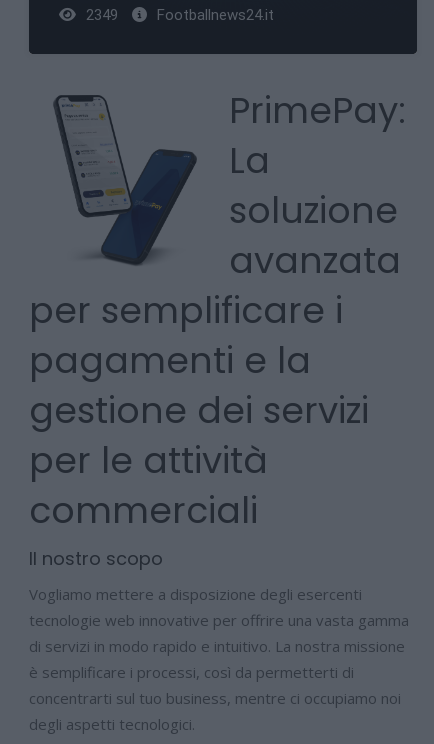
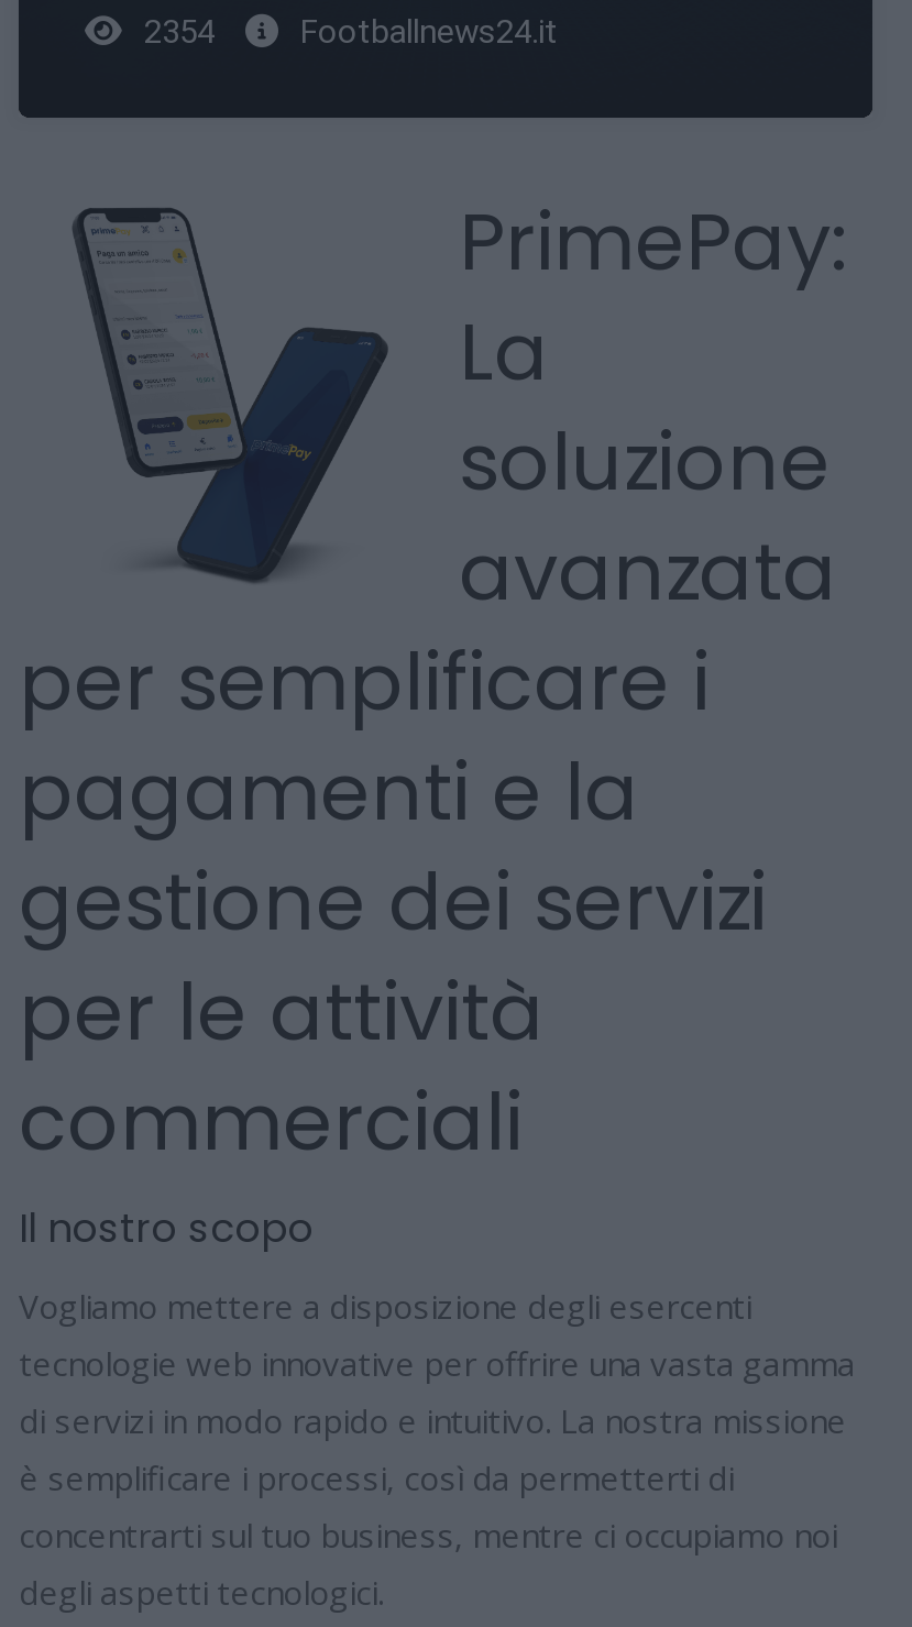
[86,6,118,24] 2349 -> [144,13,215,53] 2354

